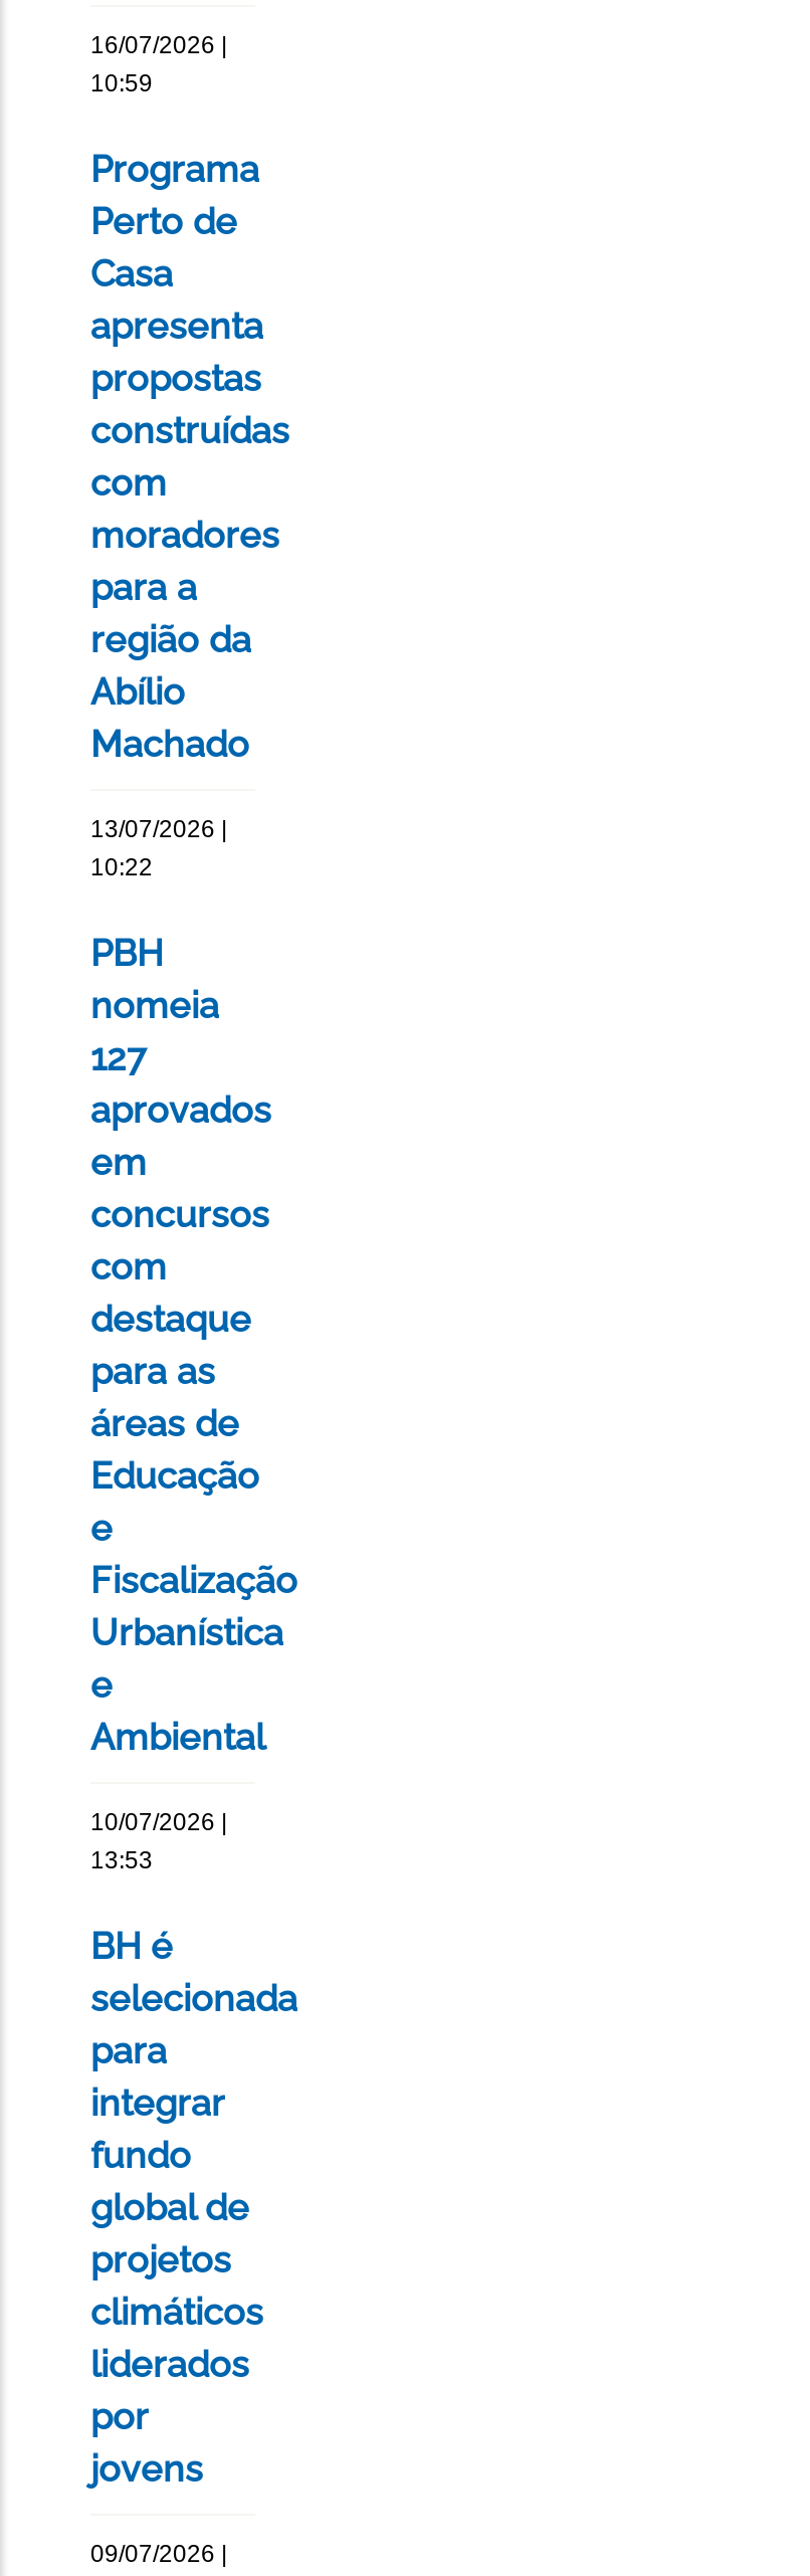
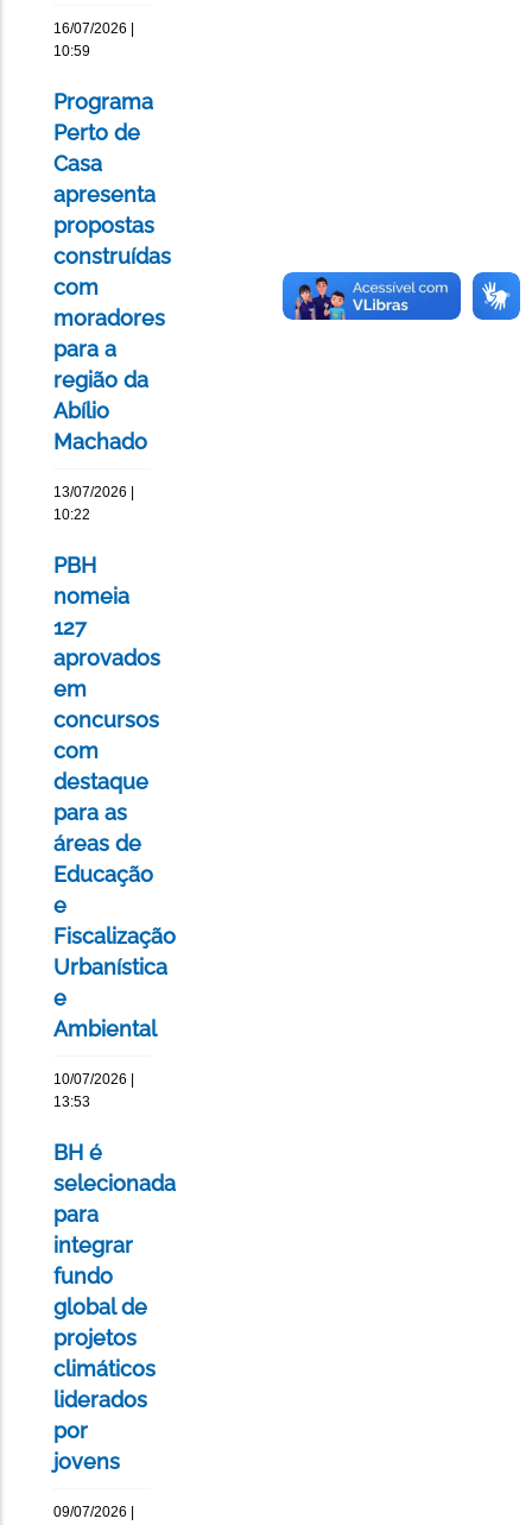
none -> [281,271,462,321] [image]
none -> [471,271,521,321] [image]

